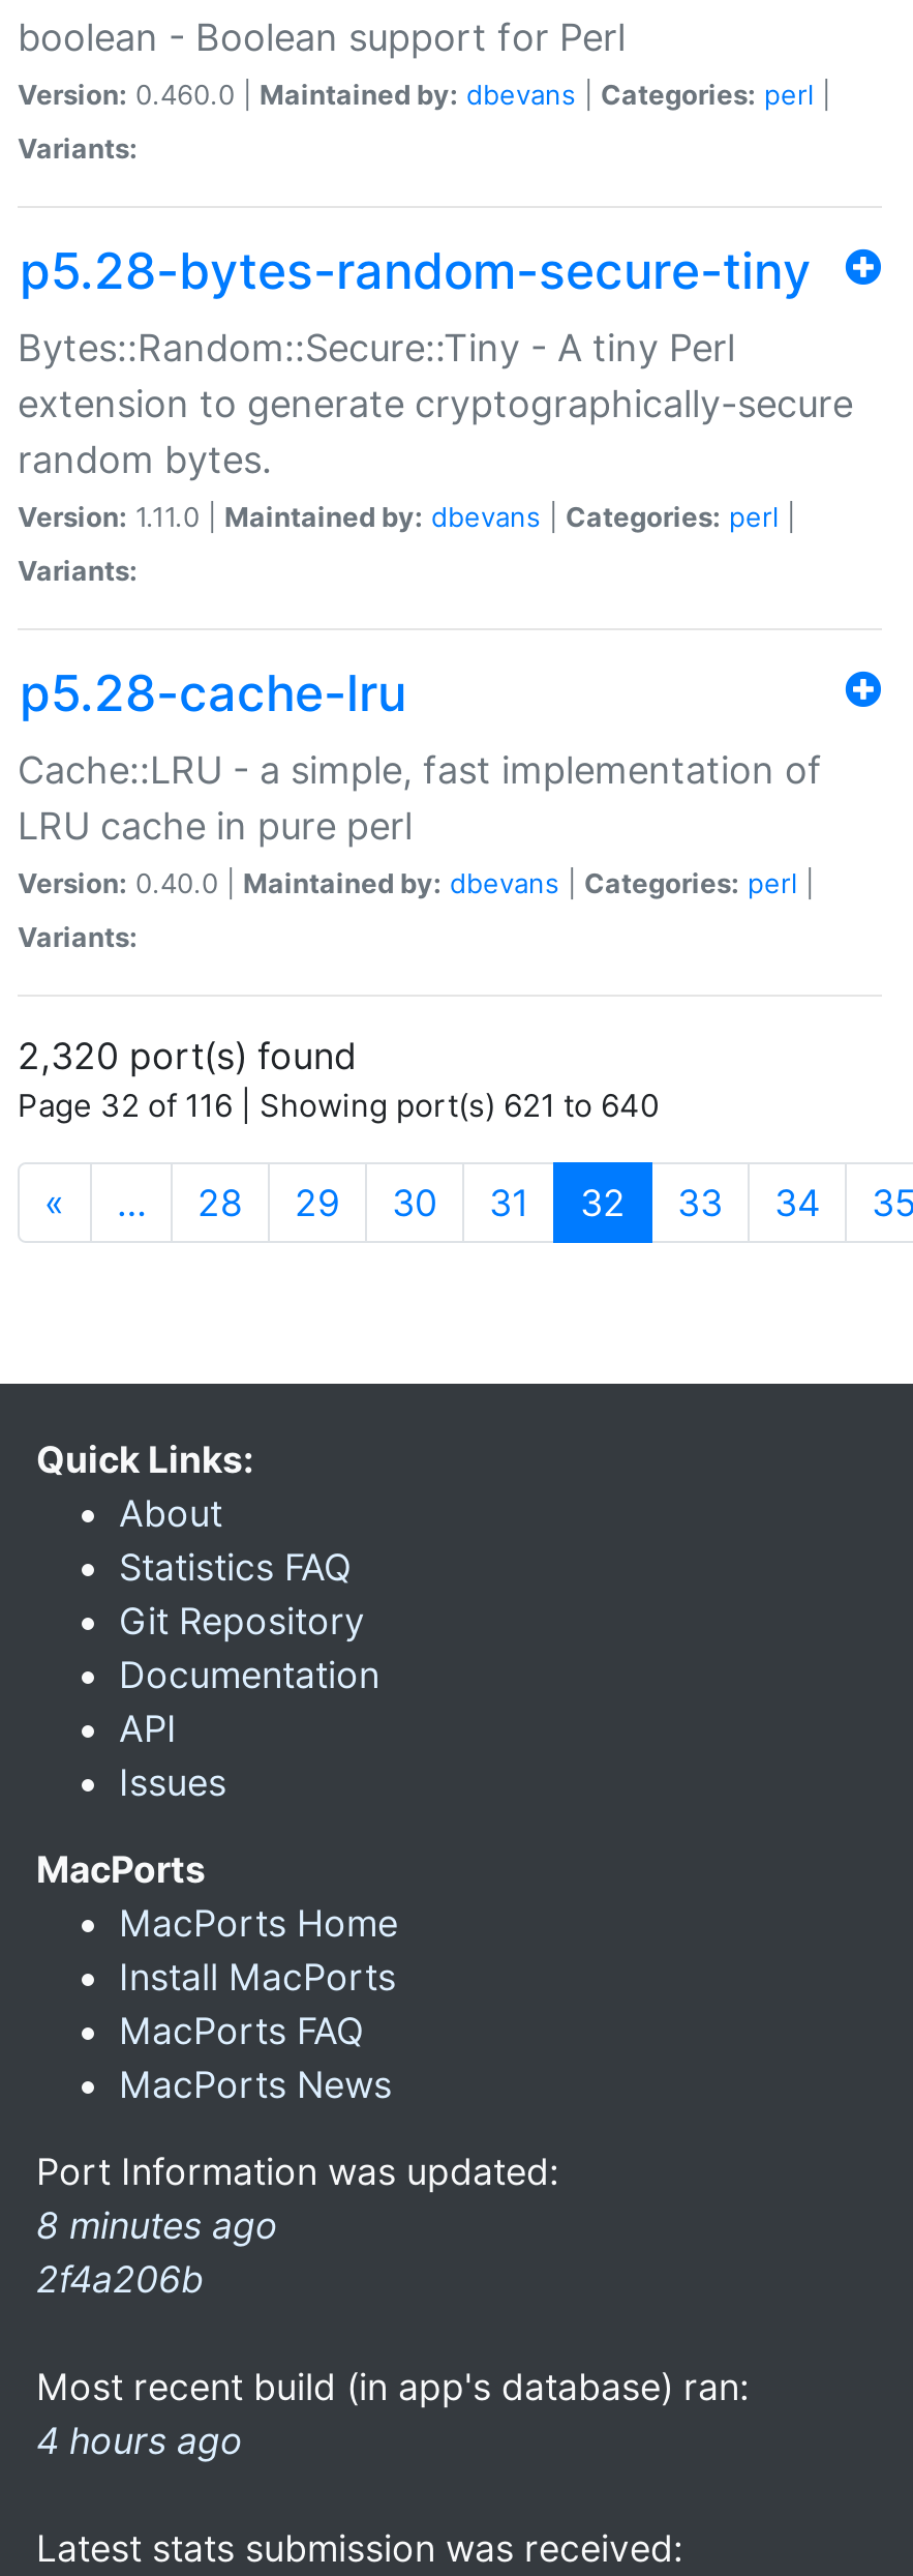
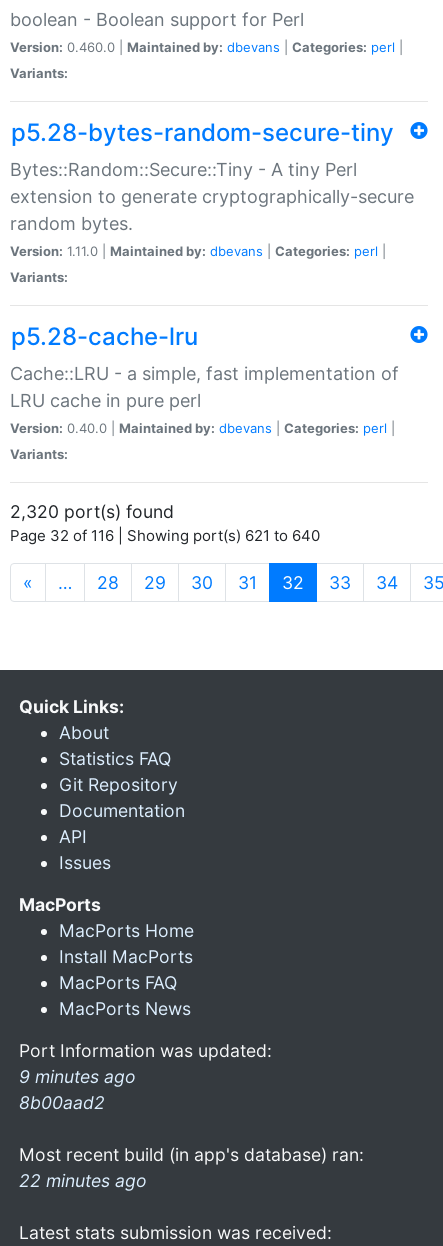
[36,2203,278,2301] 8 minutes ago | 2f4a206b -> [19,1066,136,1113] 9 minutes ago | 8b00aad2
[36,2419,243,2462] 4 hours ago -> [19,1170,147,1191] 22 minutes ago

